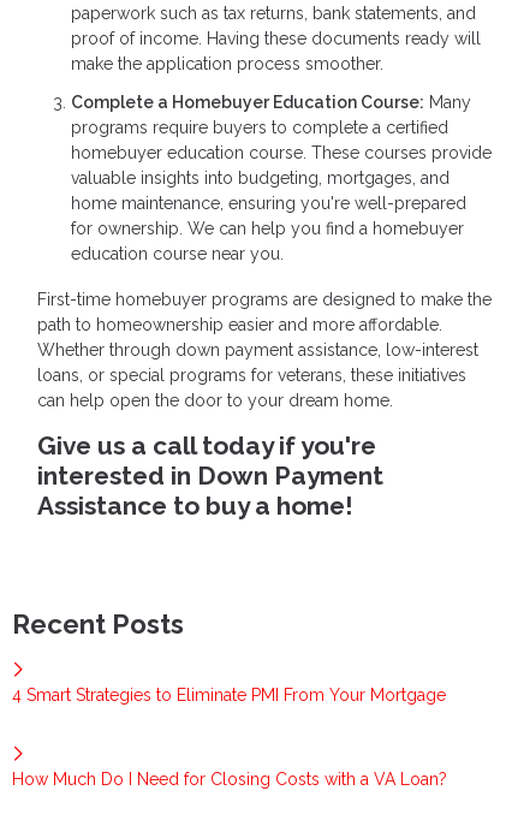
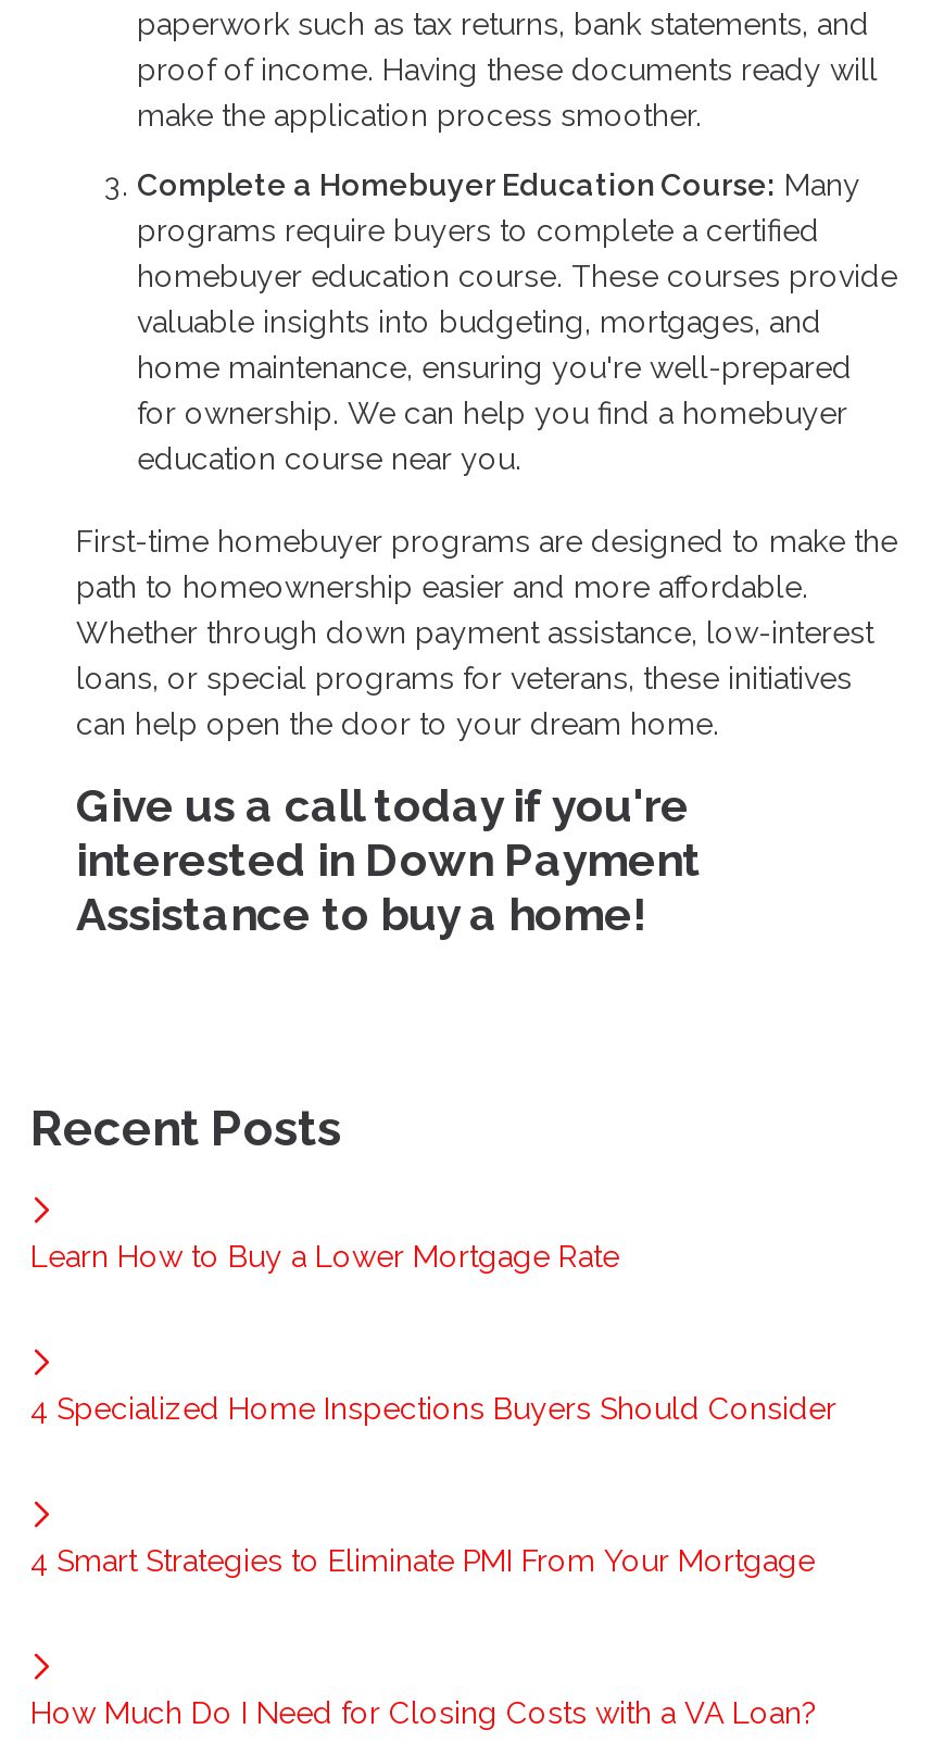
none -> [30,1238,619,1273] Learn How to Buy a Lower Mortgage Rate
none -> [30,1390,836,1425] 4 Specialized Home Inspections Buyers Should Consider

